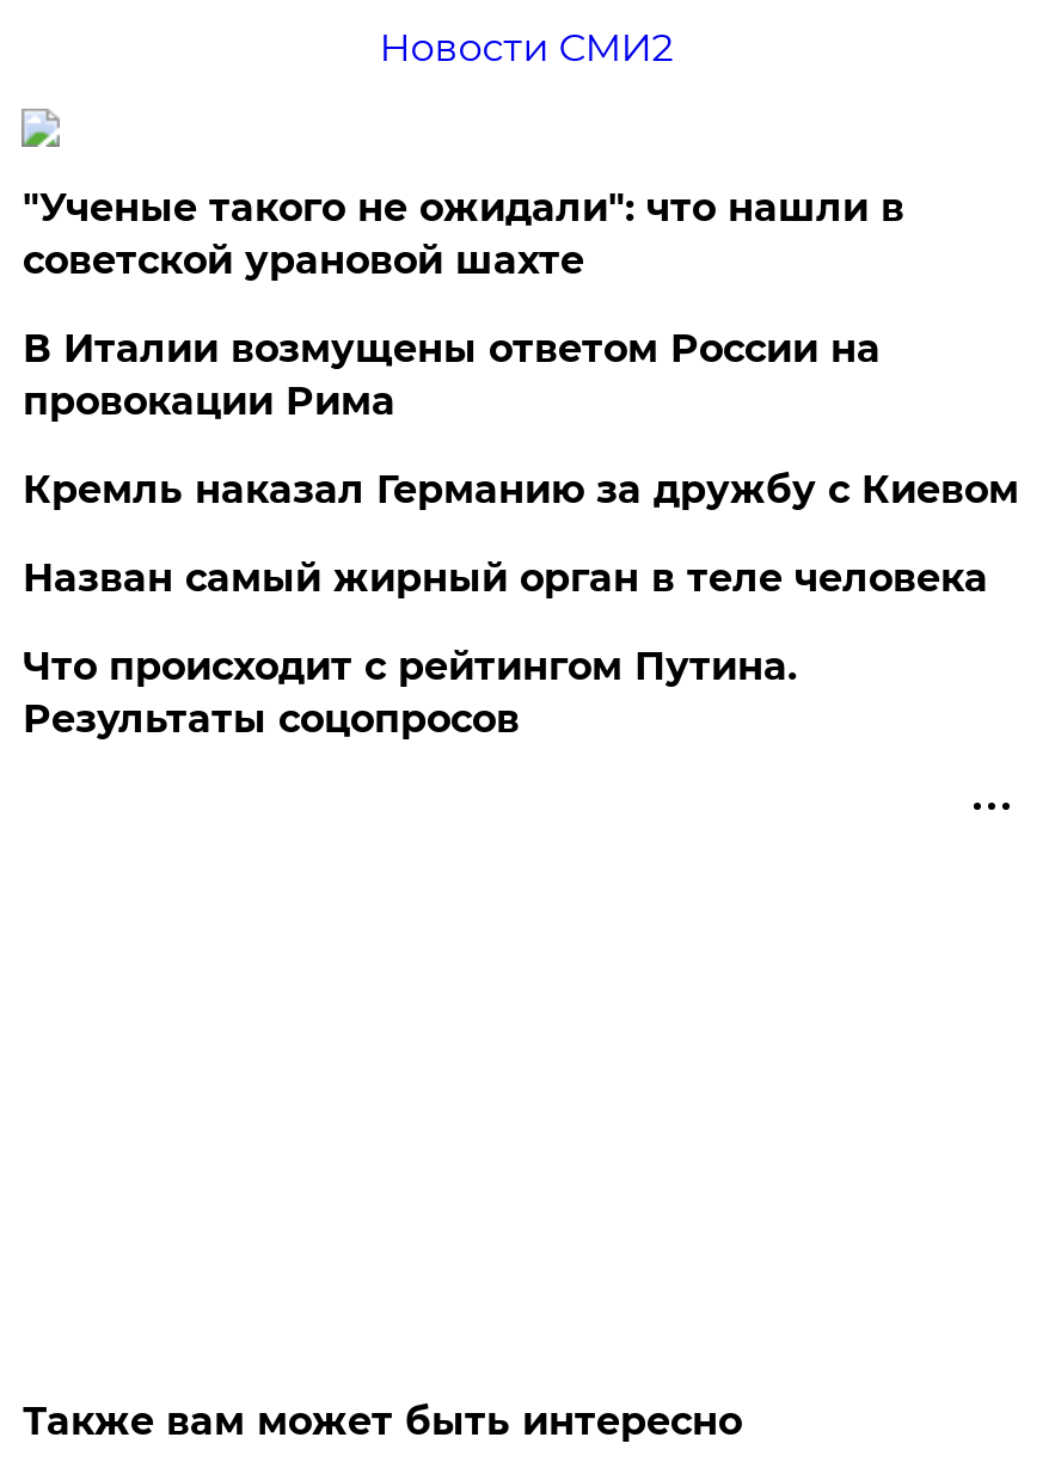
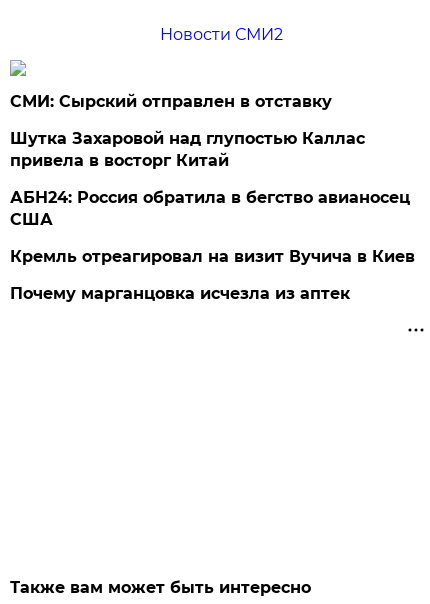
[22,186,904,284] "Ученые такого не ожидали": что нашли в | советской урановой шахте -> [10,92,332,111] СМИ: Сырский отправлен в отставку
[22,327,880,425] В Италии возмущены ответом России на | провокации Рима -> [10,129,365,170] Шутка Захаровой над глупостью Каллас | привела в восторг Китай
[22,468,1019,514] Кремль наказал Германию за дружбу с Киевом -> [10,188,410,229] АБН24: Россия обратила в бегство авианосец | США
[22,557,988,602] Назван самый жирный орган в теле человека -> [10,247,415,266] Кремль отреагировал на визит Вучича в Киев
[22,645,797,743] Что происходит с рейтингом Путина. | Результаты соцопросов -> [10,284,350,303] Почему марганцовка исчезла из аптек

